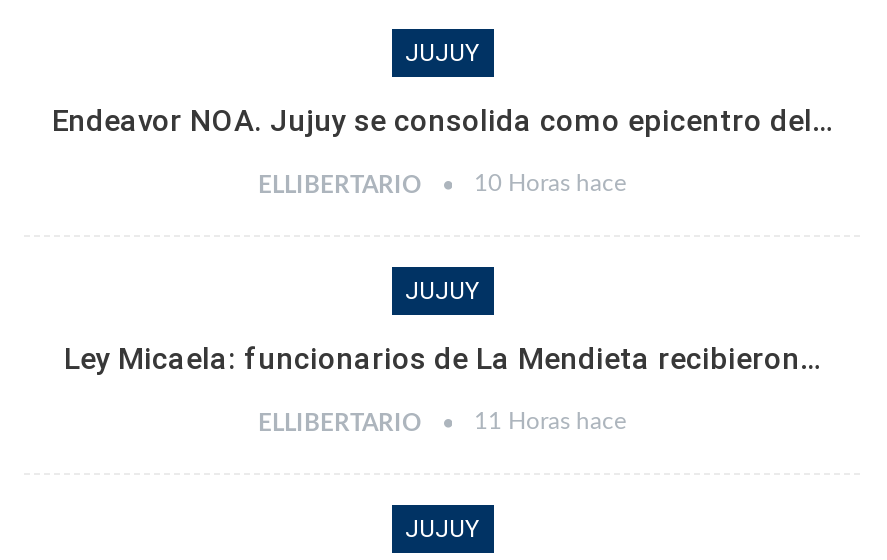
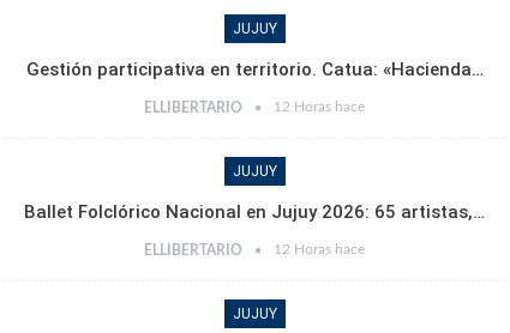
[52,102,832,138] Endeavor NOA. Jujuy se consolida como epicentro del… -> [26,58,483,80] Gestión participativa en territorio. Catua: «Hacienda…
[258,170,626,196] ELLIBERTARIO 10 Horas hace -> [144,99,365,115] ELLIBERTARIO 12 Horas hace
[64,340,820,376] Ley Micaela: funcionarios de La Mendieta recibieron… -> [24,201,485,222] Ballet Folclórico Nacional en Jujuy 2026: 65 artistas,…
[258,408,626,434] ELLIBERTARIO 11 Horas hace -> [144,241,365,257] ELLIBERTARIO 12 Horas hace

